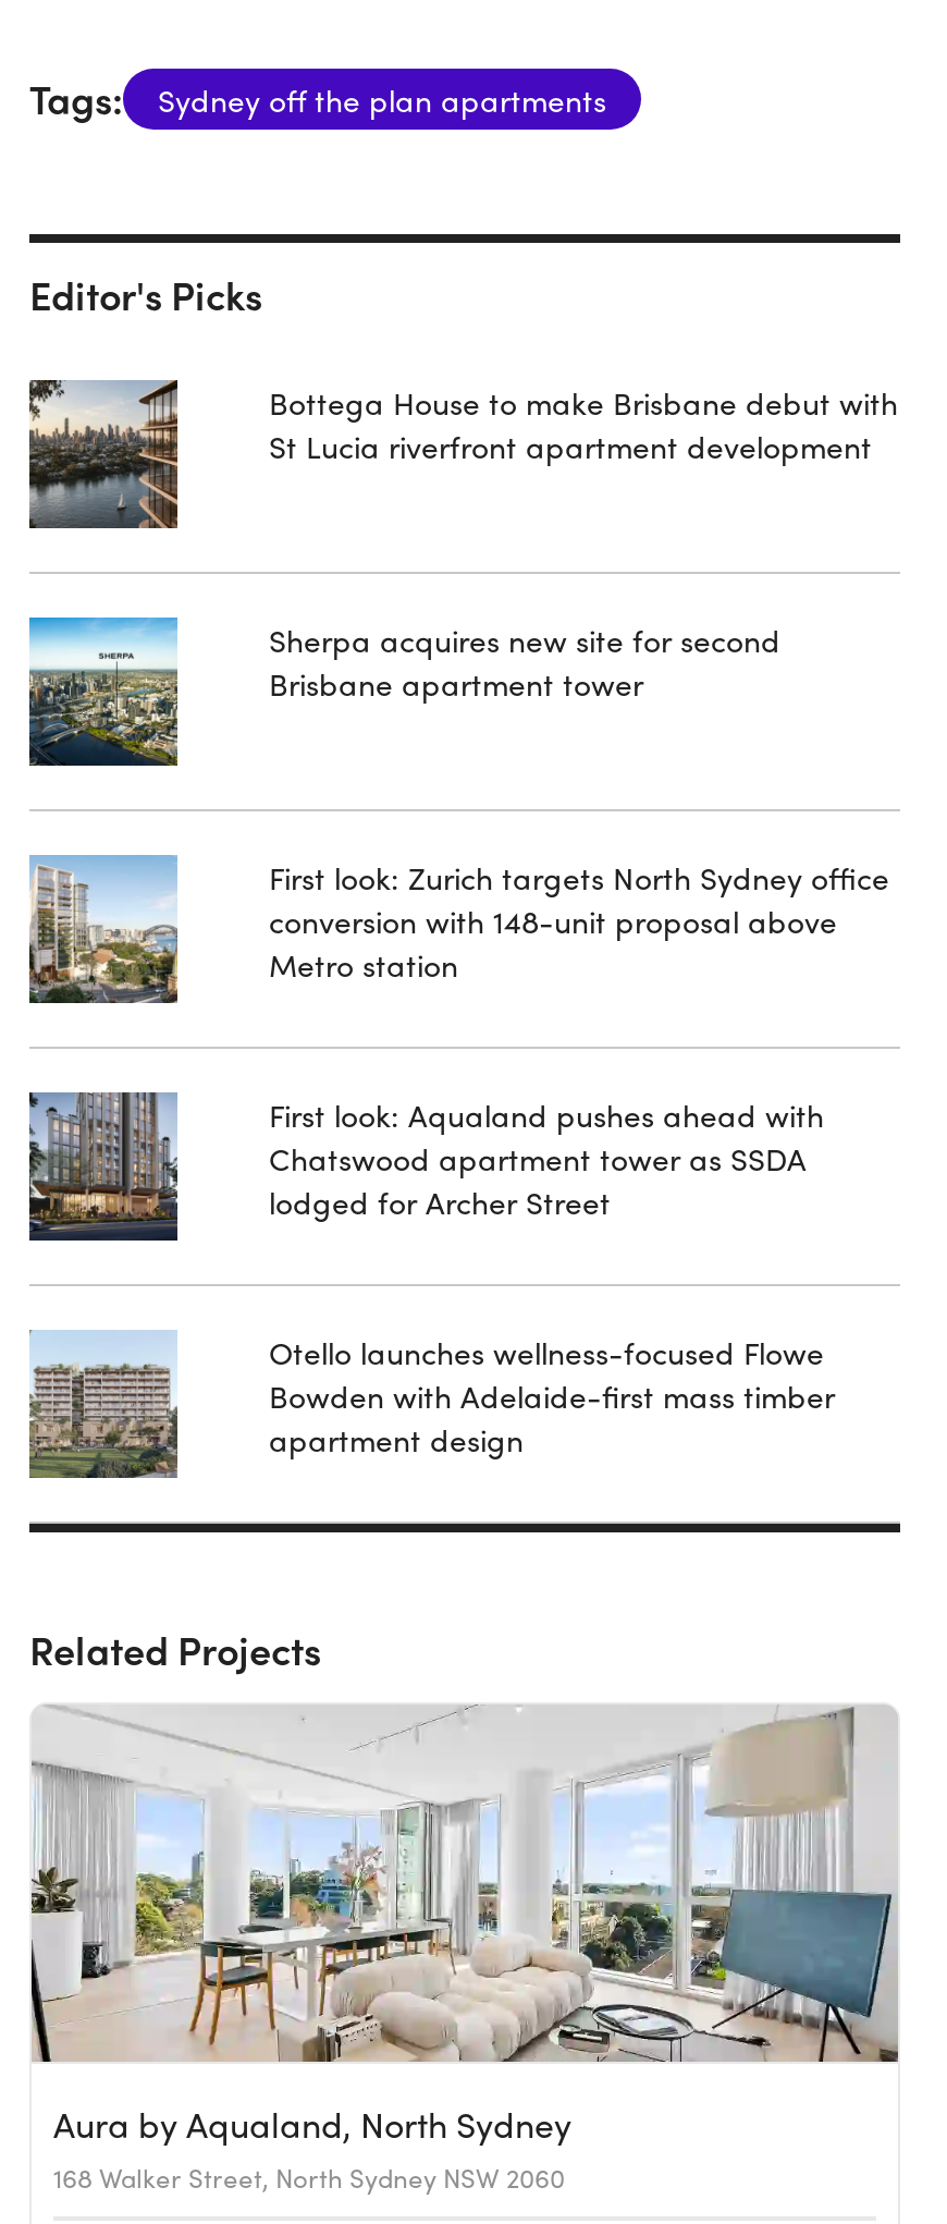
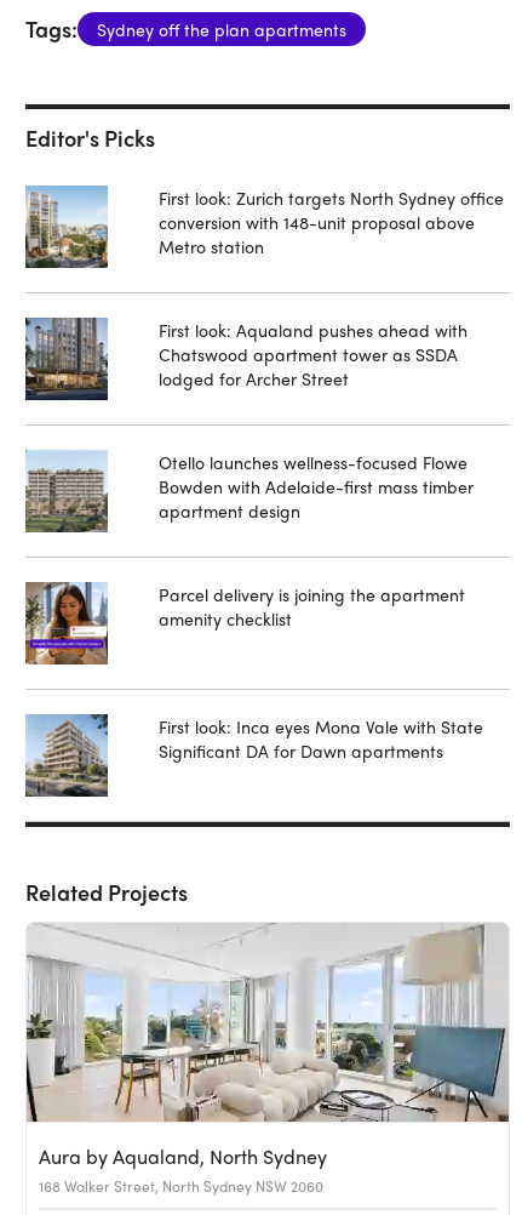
[27,378,180,528] [image] -> none
[269,380,898,467] Bottega House to make Brisbane debut with | St Lucia riverfront apartment development -> none
[27,615,180,766] [image] -> none
[269,617,780,704] Sherpa acquires new site for second | Brisbane apartment tower -> none
moved [25,855,889,1460] -> [23,185,504,522]: [image] | First look: Zurich targets North Sydney office | conversion with 148-unit proposal above | ... | Bowden with Adelaide-first mass timber | apartment design
none -> [24,581,108,664] [image]
none -> [25,713,109,797] [image]
none -> [159,582,465,630] Parcel delivery is joining the apartment | amenity checklist
none -> [159,714,483,763] First look: Inca eyes Mona Vale with State | Significant DA for Dawn apartments

